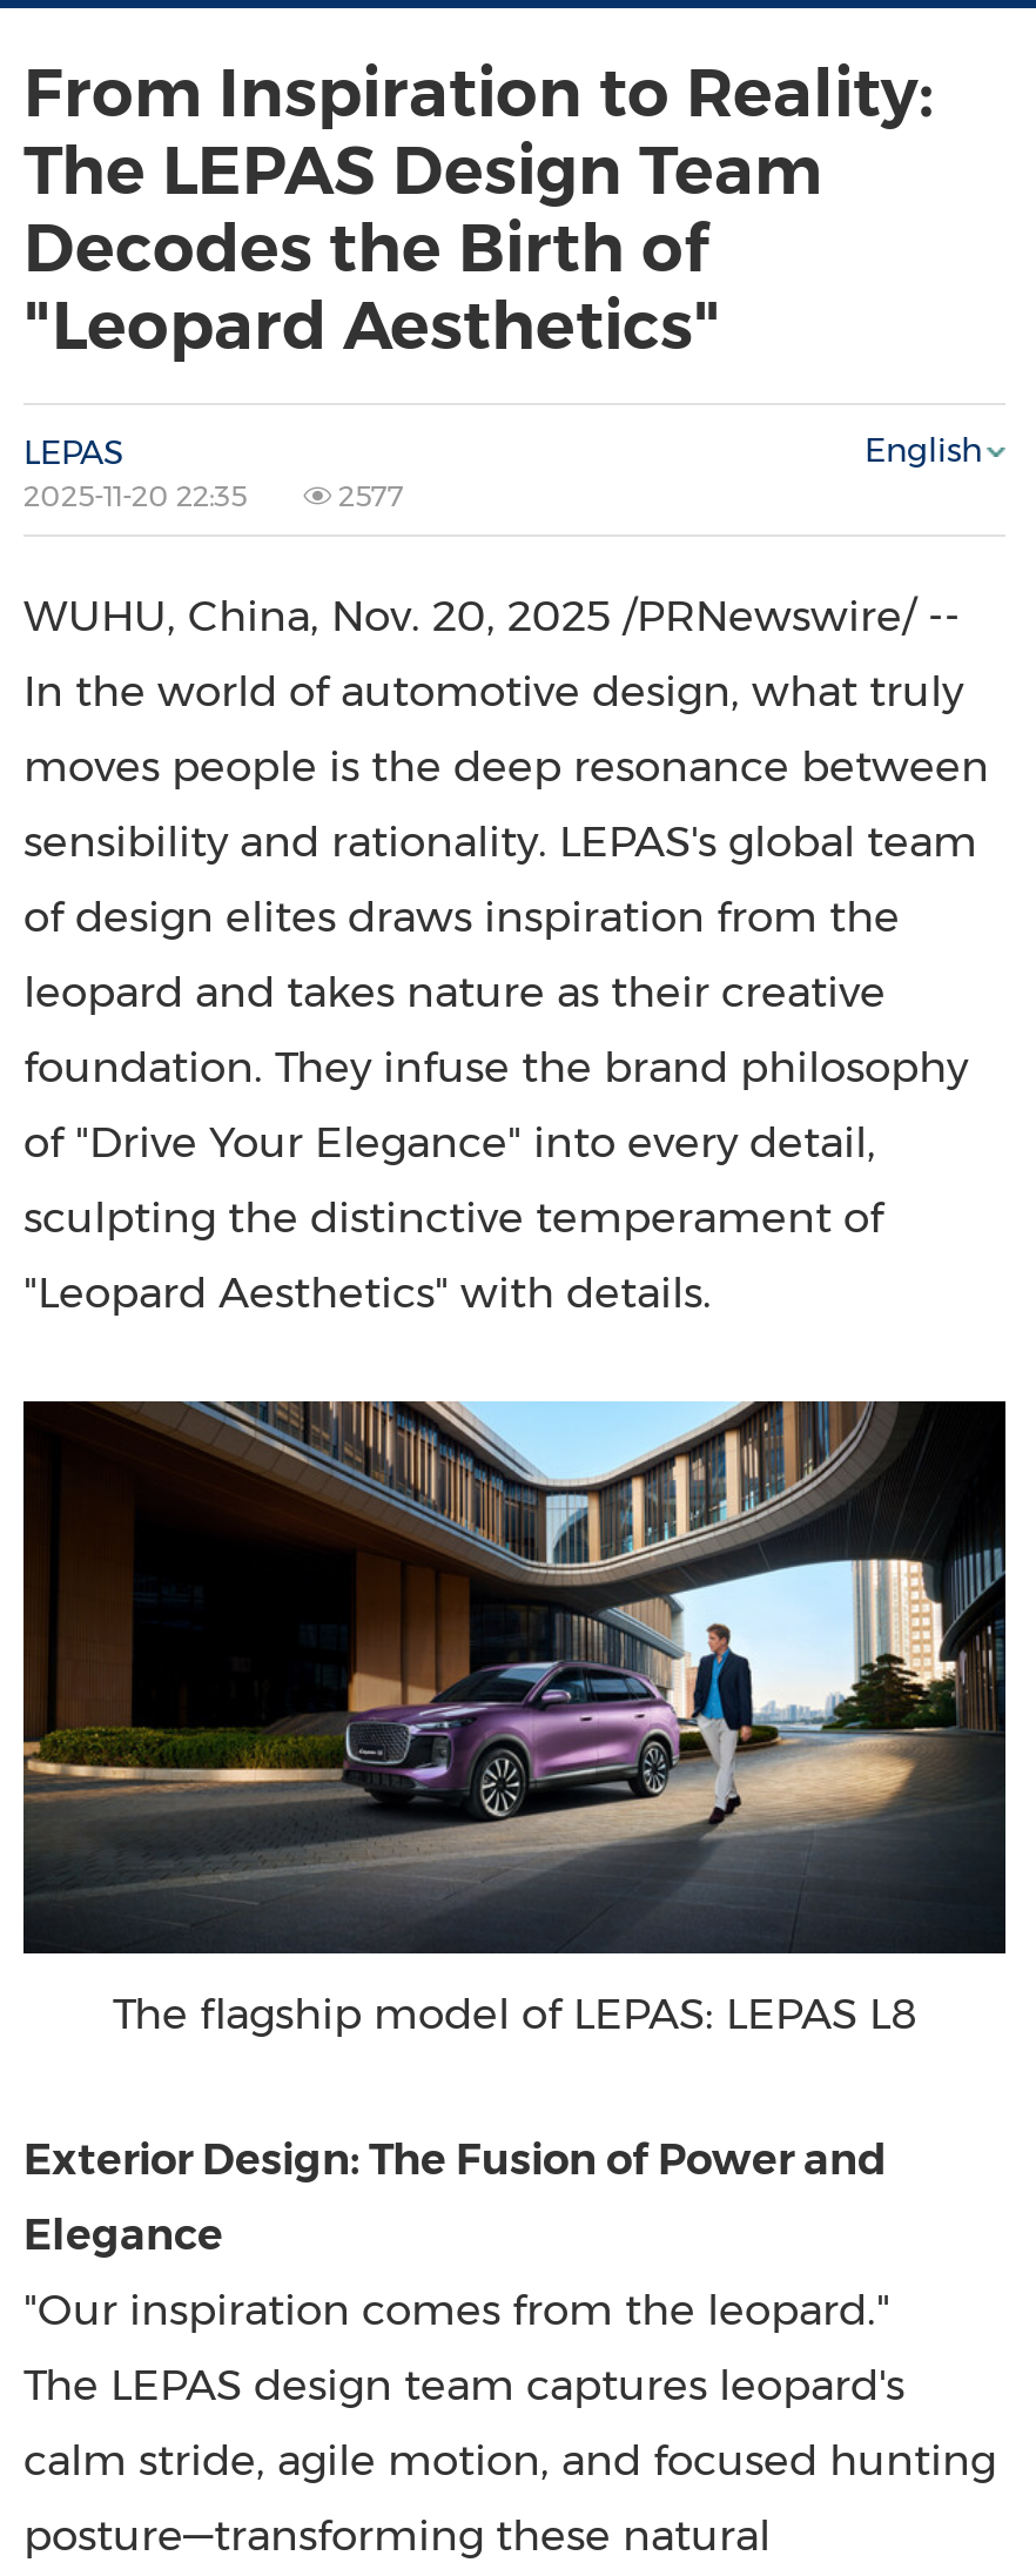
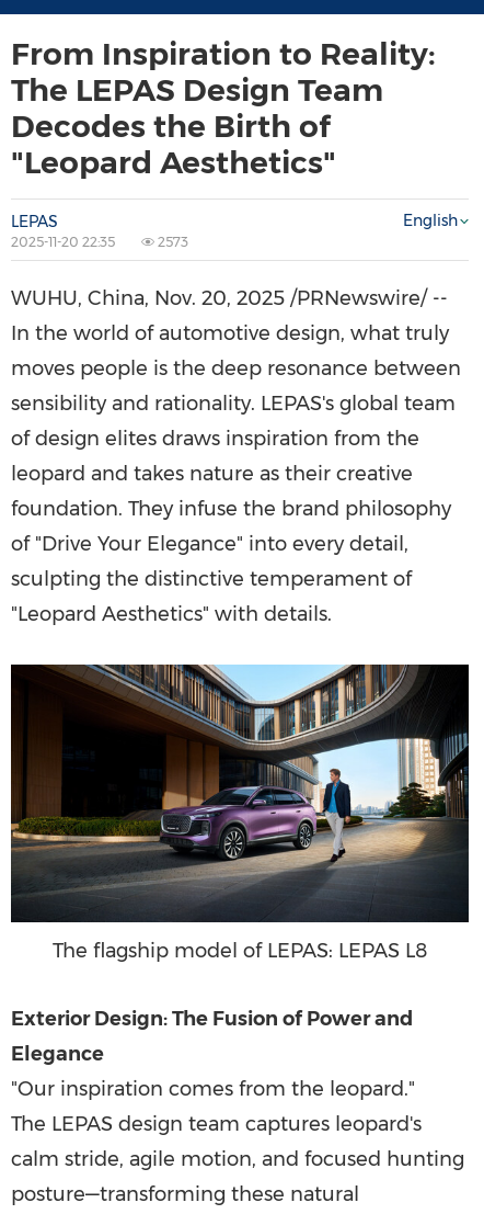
[331,478,404,513] 2577 -> [154,234,188,250] 2573

